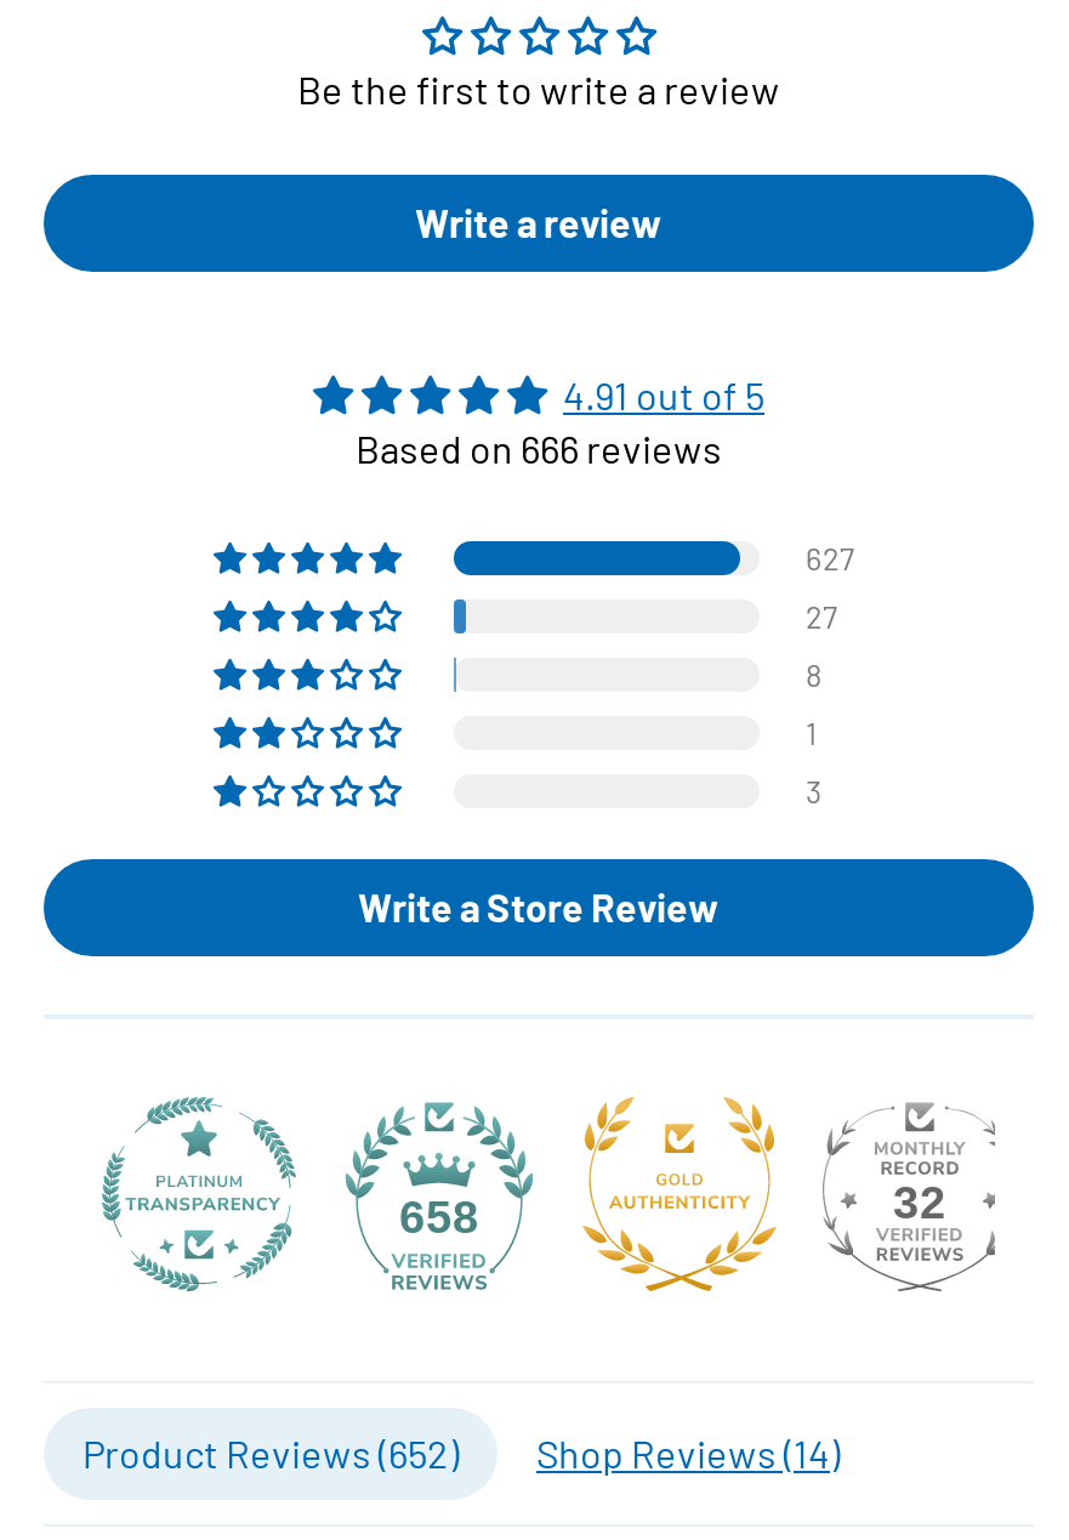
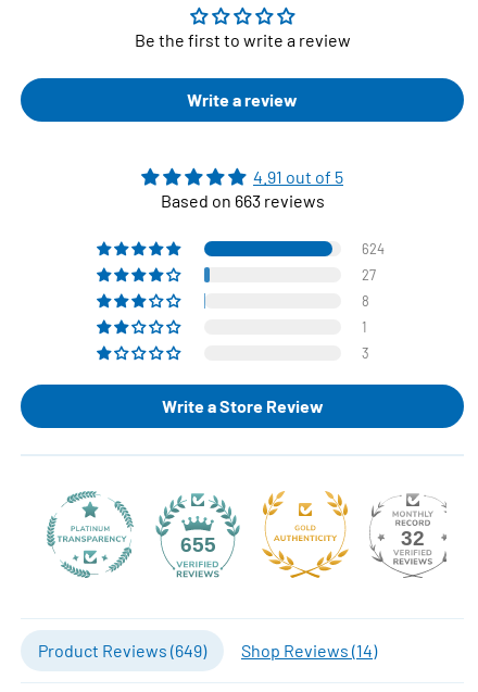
[356,425,722,471] Based on 666 reviews -> [160,190,324,210] Based on 663 reviews
[806,539,854,577] 627 -> [362,241,385,258] 624
[399,1192,479,1243] 658 -> [180,533,216,556] 655
[83,1430,459,1476] Product Reviews (652) -> [38,639,206,660] Product Reviews (649)

